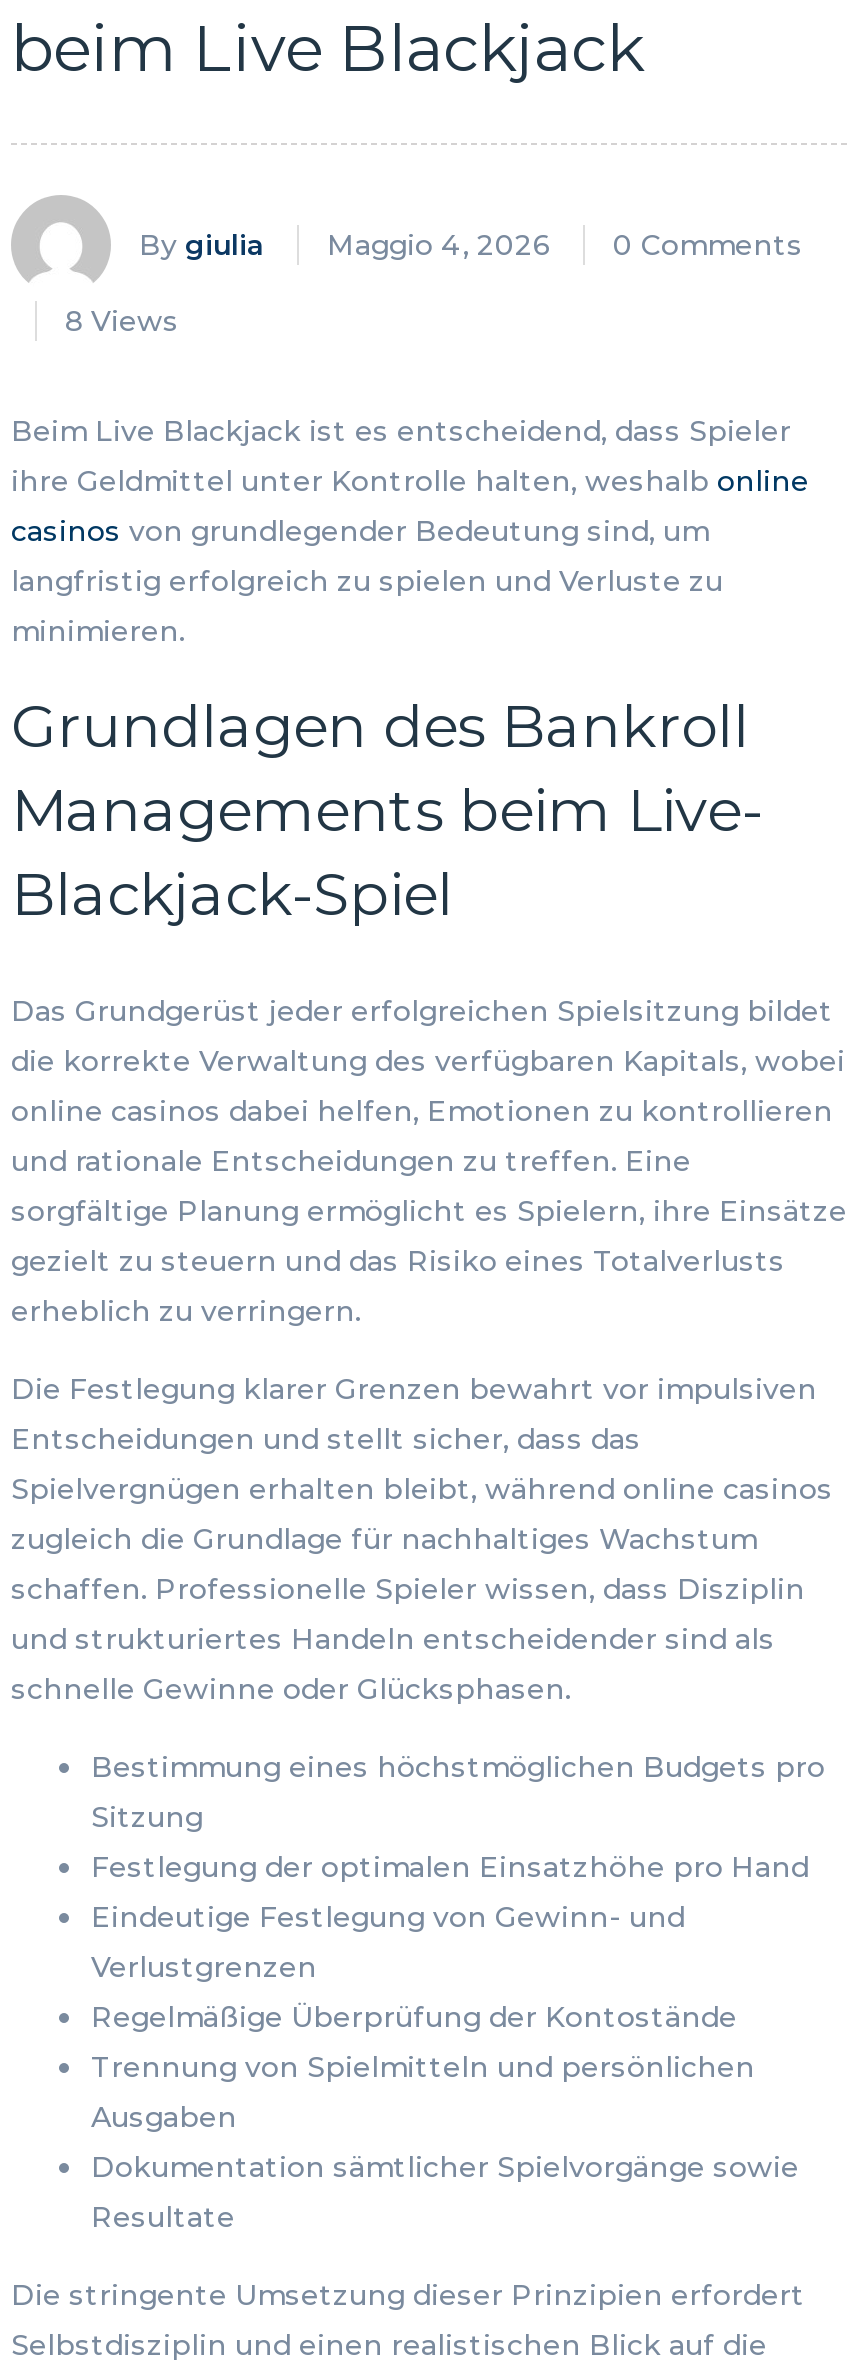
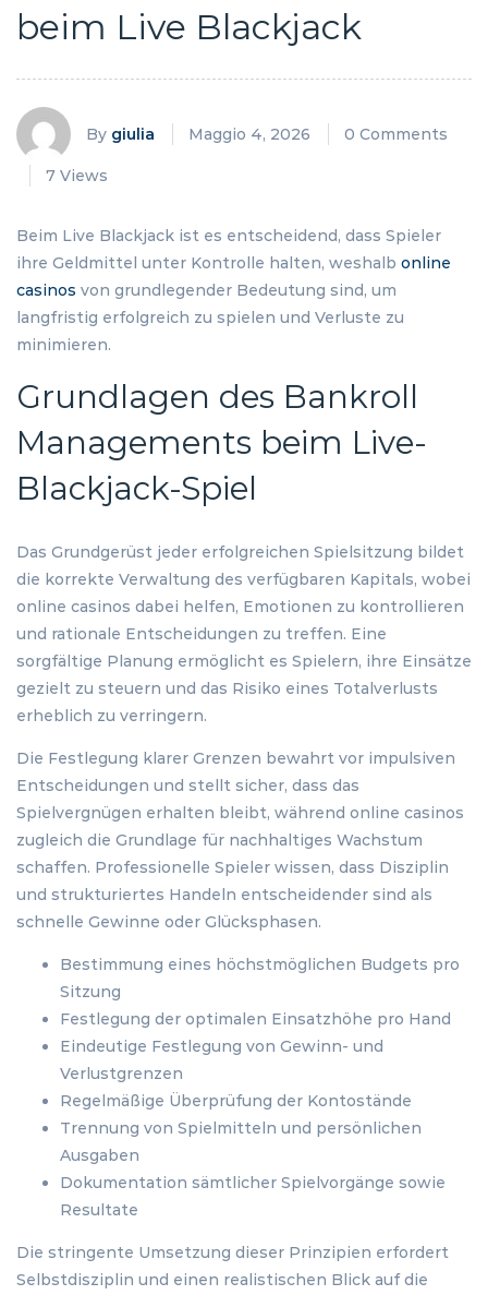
[65,303,179,339] 8 Views -> [46,166,108,185] 7 Views

